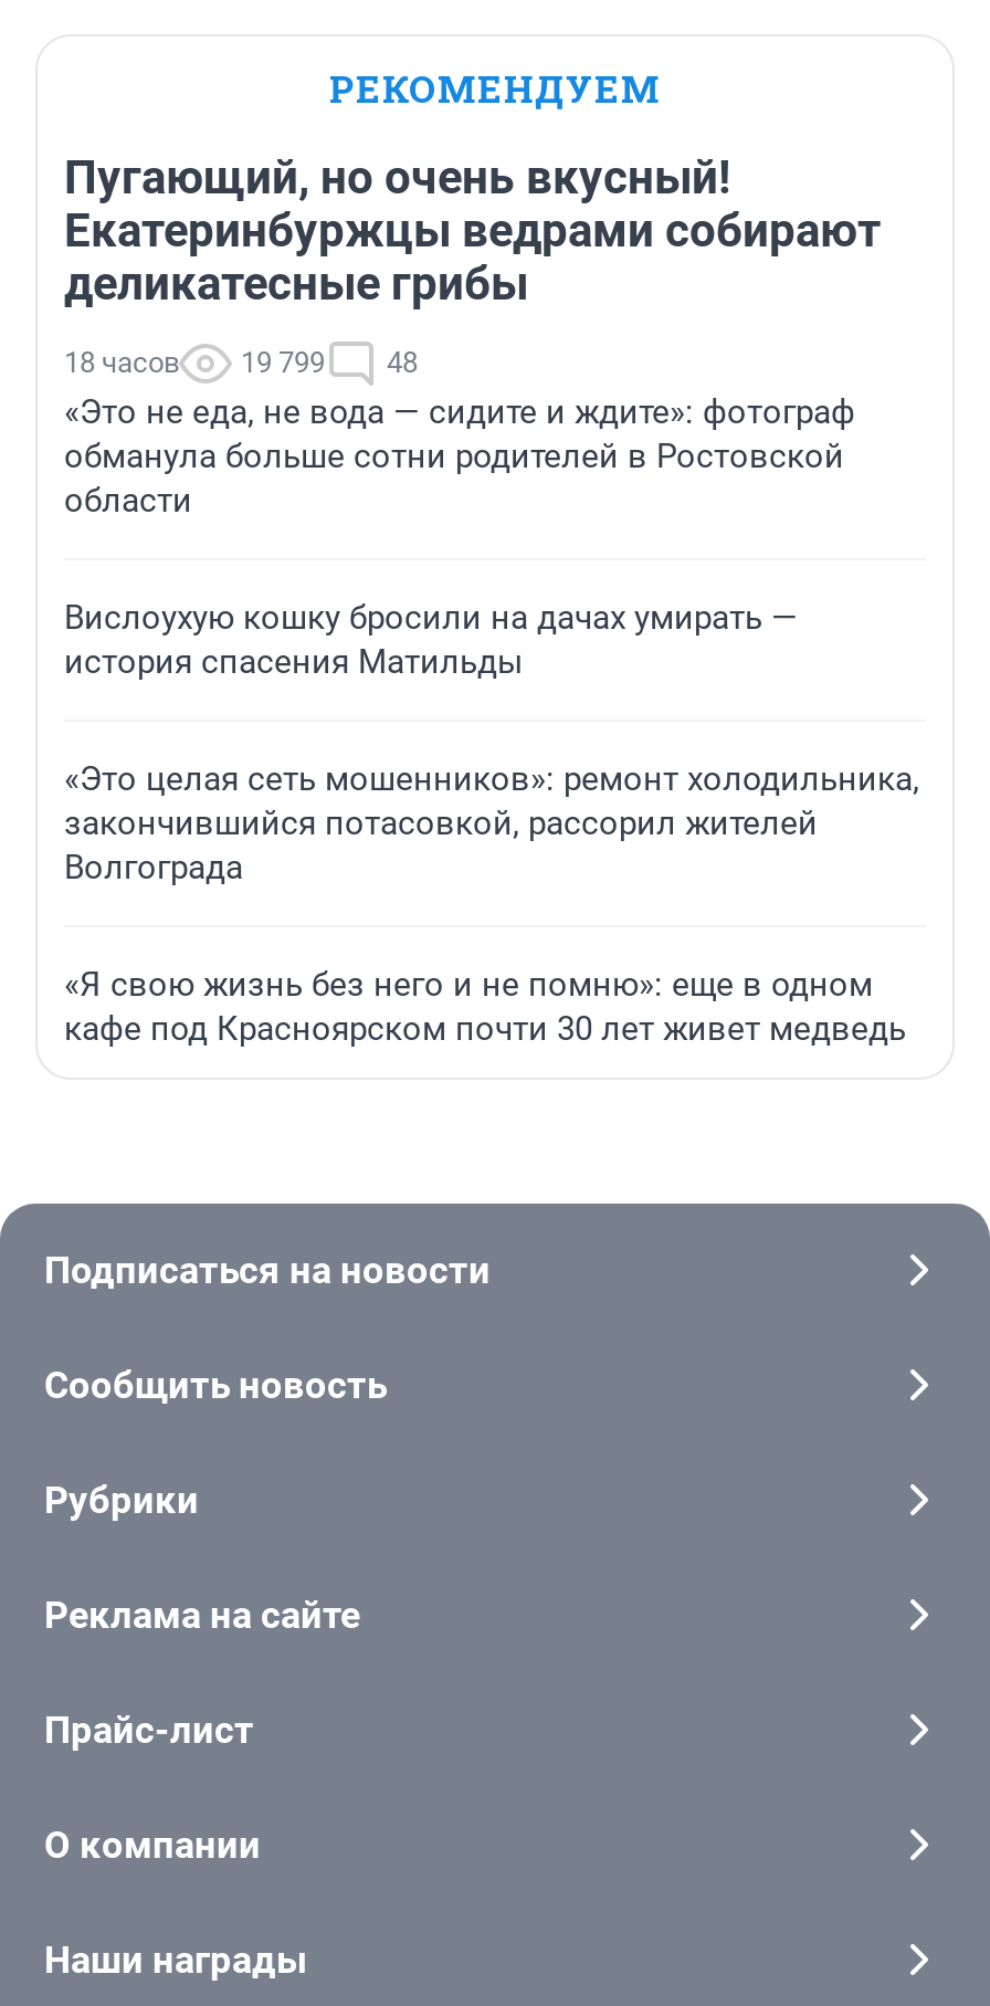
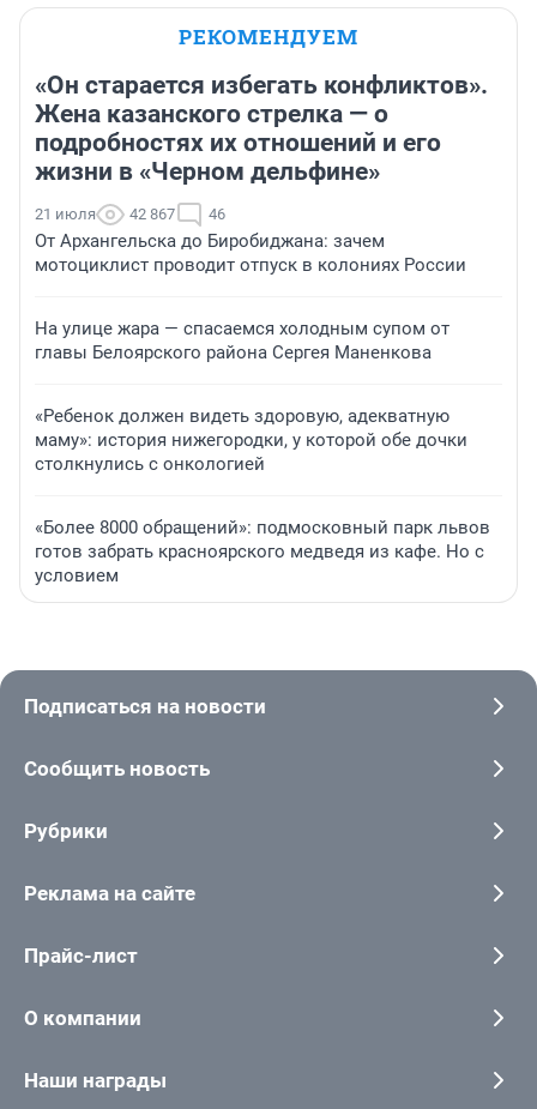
[64,152,882,311] Пугающий, но очень вкусный! | Екатеринбуржцы ведрами собирают | деликатесные грибы -> [35,71,488,186] «Он старается избегать конфликтов». | Жена казанского стрелка — о | подробностях их отношений и его | жизни в «Черном дельфине»
[64,346,855,521] 18 часов | 19 799 | 48 | «Это не еда, не вода — сидите и ждите»: фотограф | обманула больше сотни родителей в Ростовской | области -> [35,205,466,276] 21 июля | 42 867 | 46 | От Архангельска до Биробиджана: зачем | мотоциклист проводит отпуск в колониях России
[64,598,798,682] Вислоухую кошку бросили на дачах умирать — | история спасения Матильды -> [35,318,449,363] На улице жара — спасаемся холодным супом от | главы Белоярского района Сергея Маненкова
[64,760,919,888] «Это целая сеть мошенников»: ремонт холодильника, | закончившийся потасовкой, рассорил жителей | Волгограда -> [35,405,467,475] «Ребенок должен видеть здоровую, адекватную | маму»: история нижегородки, у которой обе дочки | столкнулись с онкологией
[64,965,906,1049] «Я свою жизнь без него и не помню»: еще в одном | кафе под Красноярском почти 30 лет живет медведь -> [35,517,490,586] «Более 8000 обращений»: подмосковный парк львов | готов забрать красноярского медведя из кафе. Но с | условием

